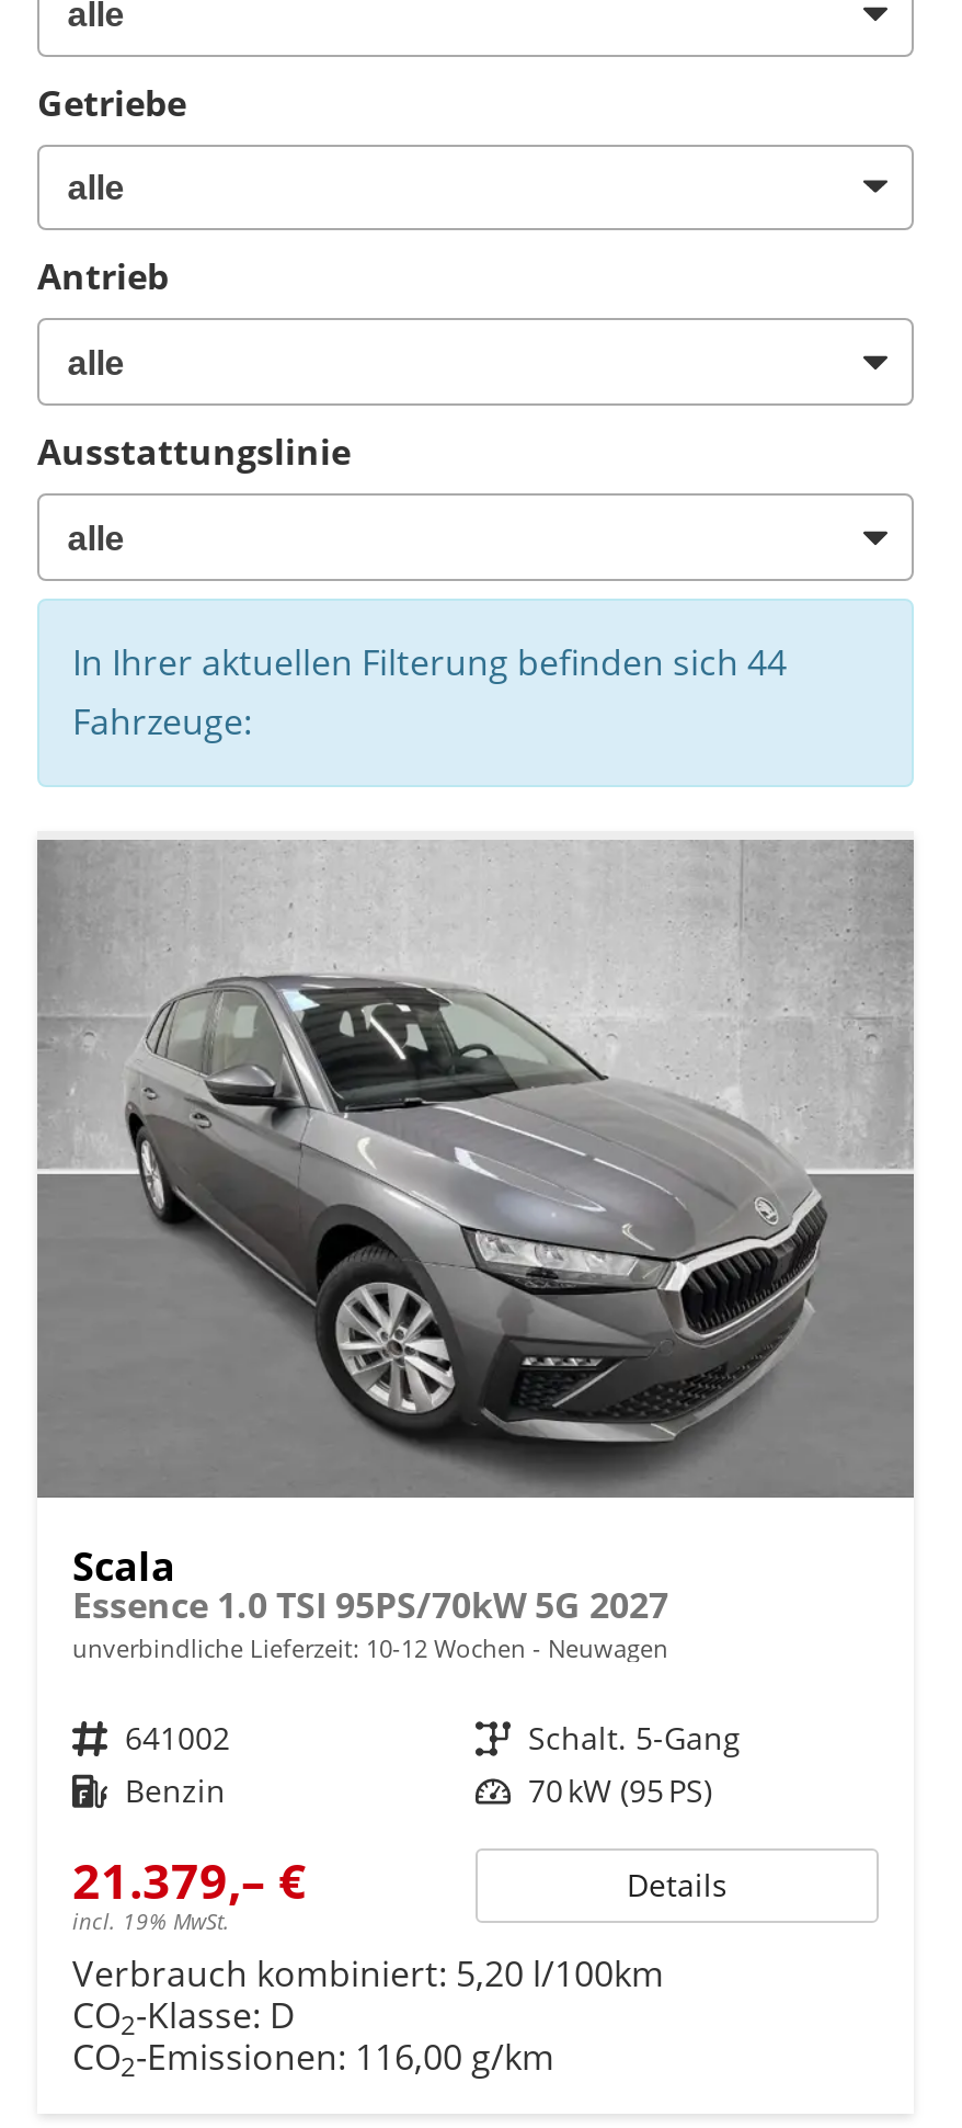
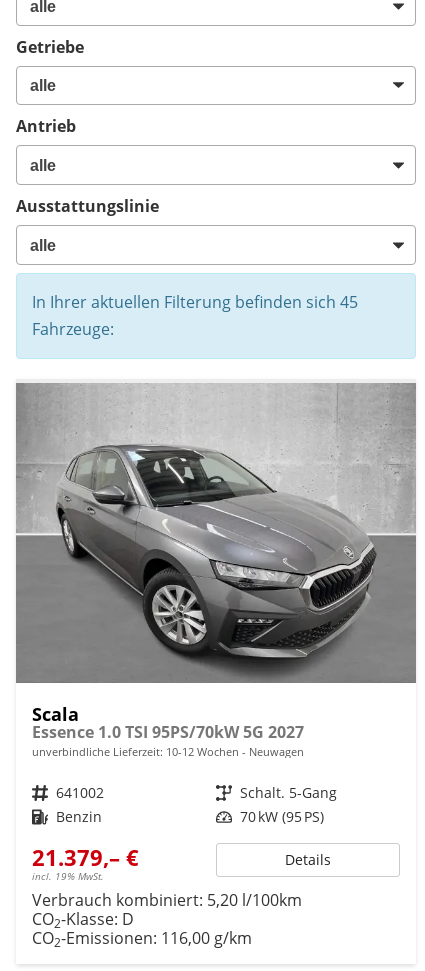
[72,637,787,685] In Ihrer aktuellen Filterung befinden sich 44 -> [32,290,358,312] In Ihrer aktuellen Filterung befinden sich 45

